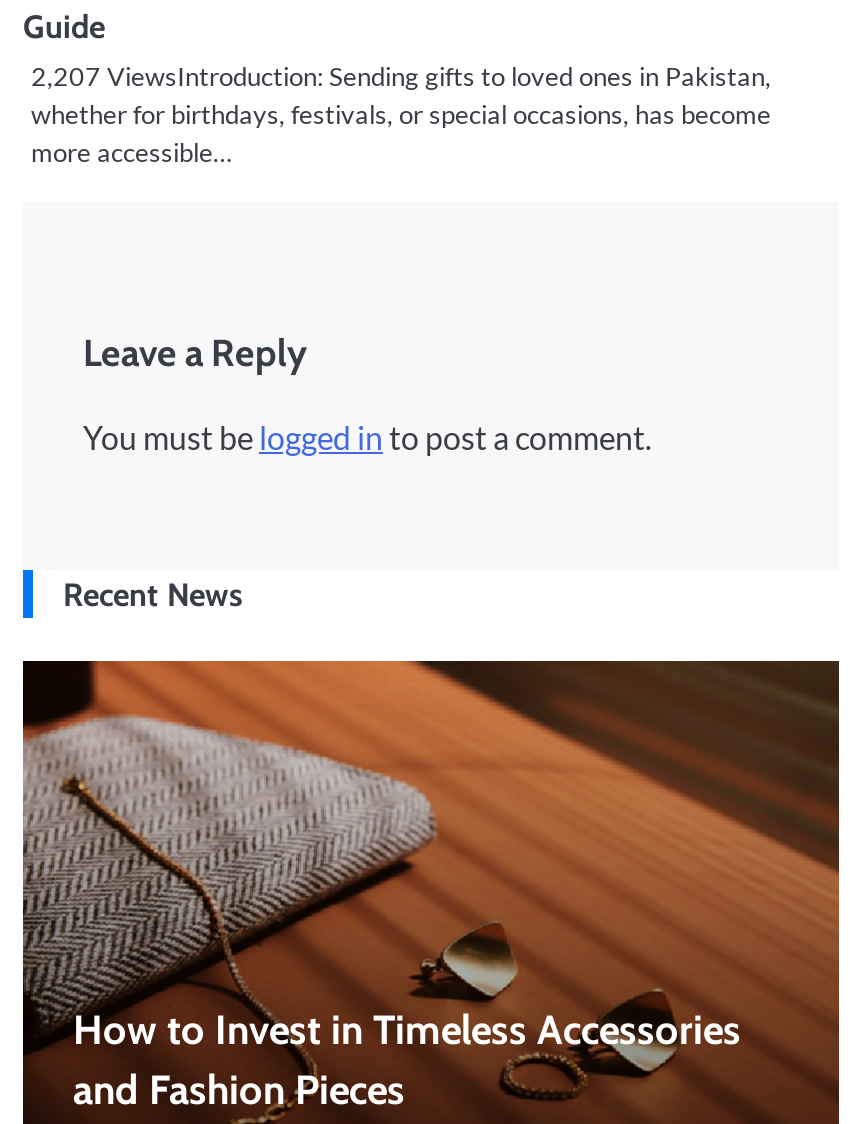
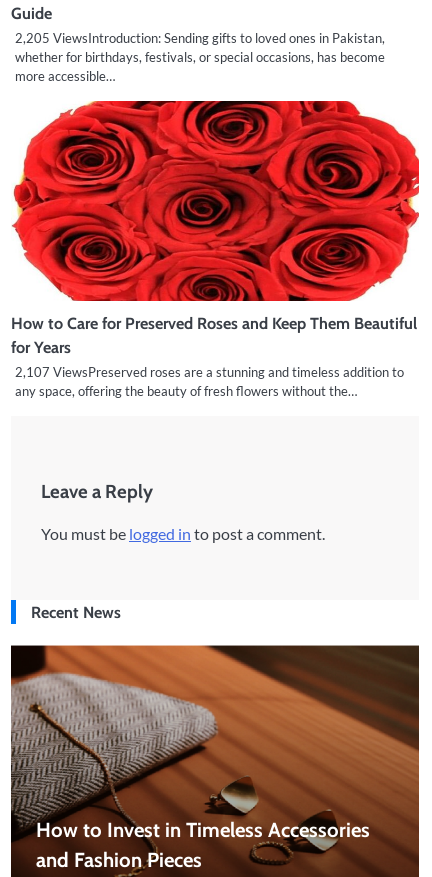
[31,60,771,92] 2,207 ViewsIntroduction: Sending gifts to loved ones in Pakistan, -> [15,30,385,46] 2,205 ViewsIntroduction: Sending gifts to loved ones in Pakistan,
none -> [11,100,420,399] [image] | How to Care for Preserved Roses and Keep Them Beautiful | for Years | 2,107 ViewsPreserved roses are a stunning and timeless addition to | any space, offering the beauty of fresh flowers without the…

